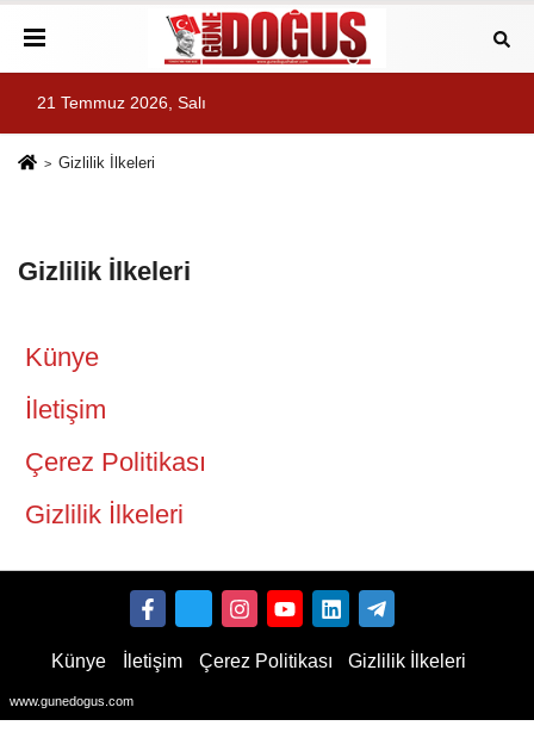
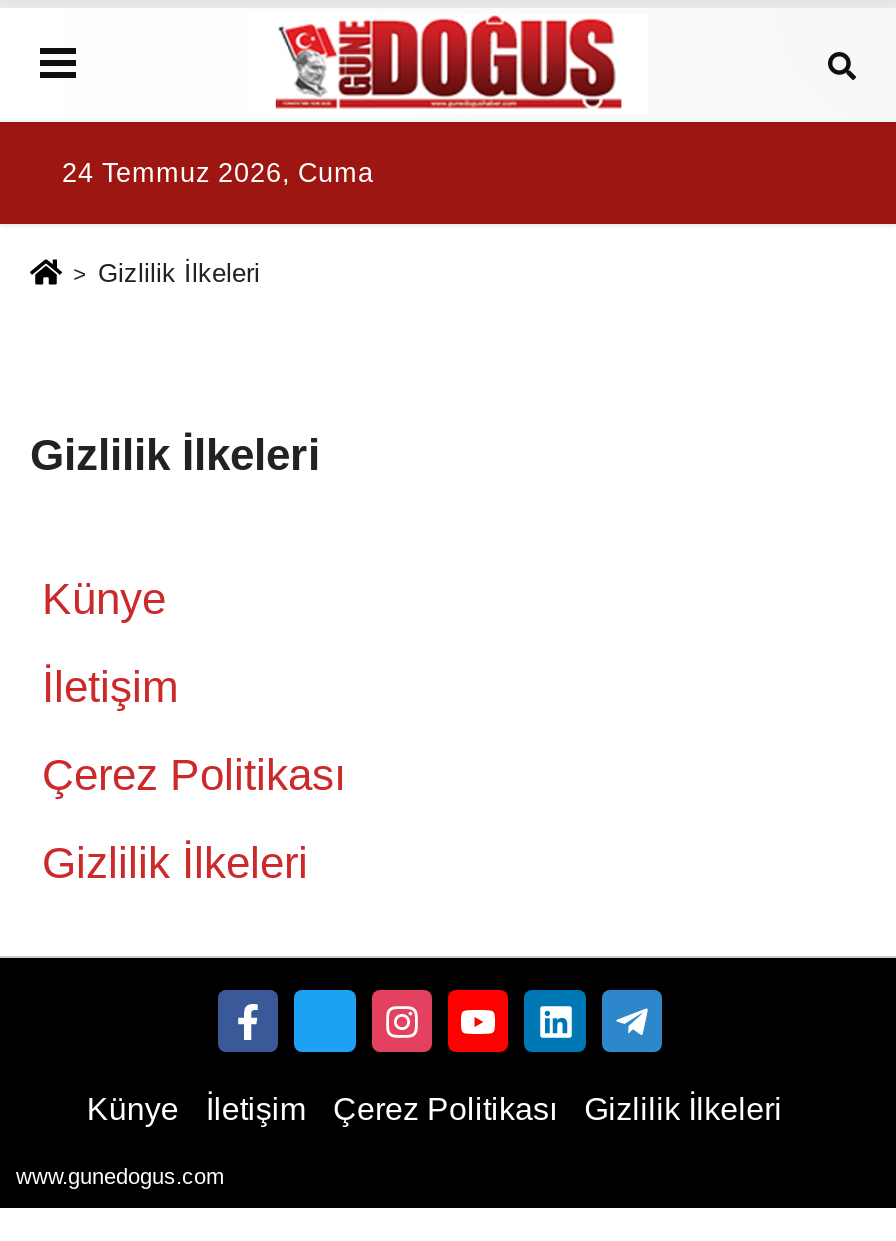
[37,94,206,112] 21 Temmuz 2026, Salı -> [62,158,374,188] 24 Temmuz 2026, Cuma

